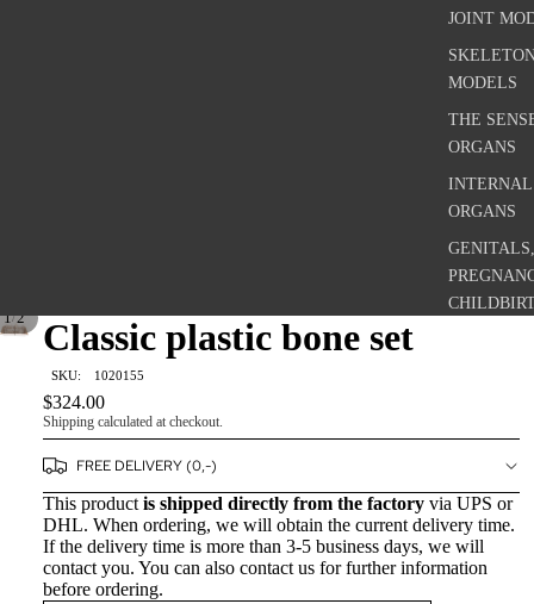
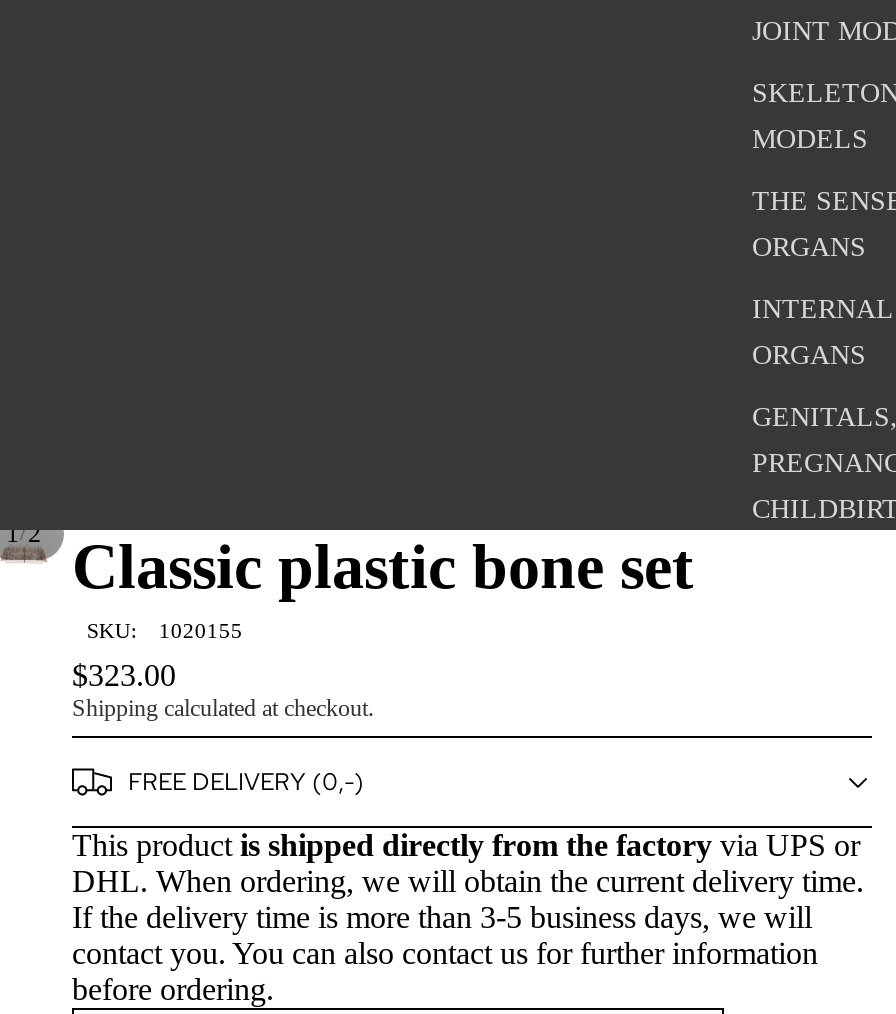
[43,392,105,412] $324.00 -> [72,658,176,692] $323.00

